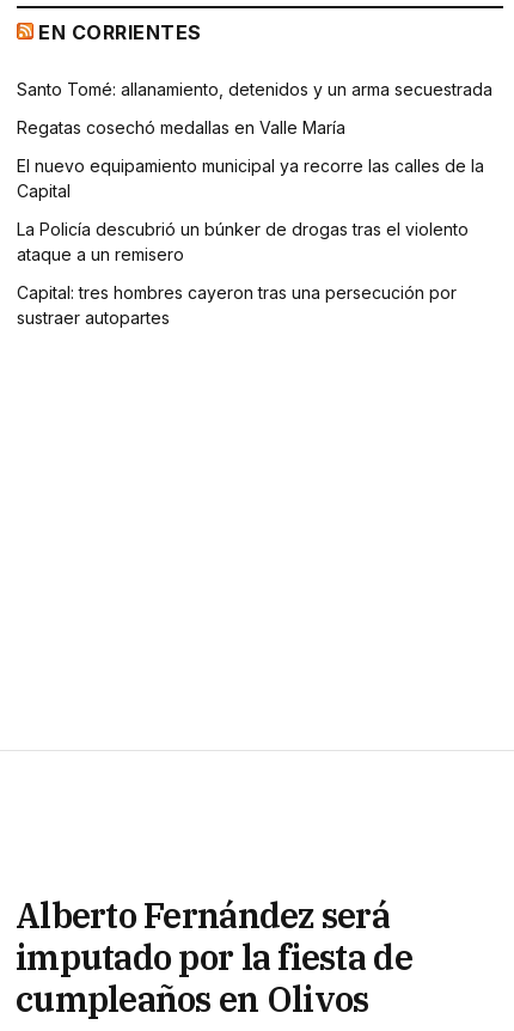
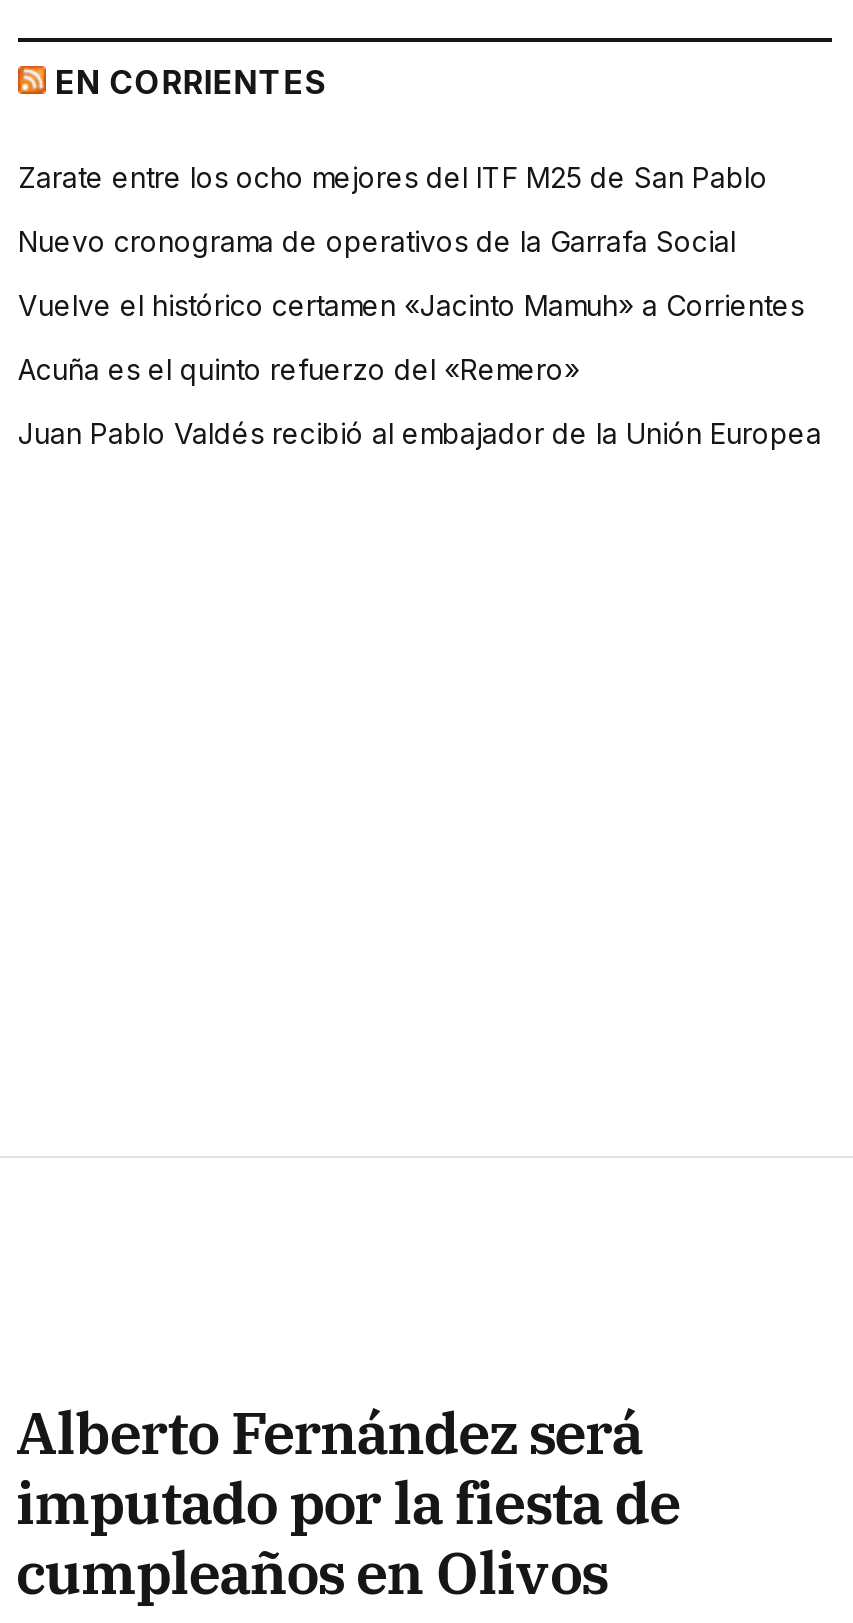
[17,79,492,99] Santo Tomé: allanamiento, detenidos y un arma secuestrada -> [18,160,768,194] Zarate entre los ocho mejores del ITF M25 de San Pablo
[17,117,345,137] Regatas cosechó medallas en Valle María -> [18,224,736,258] Nuevo cronograma de operativos de la Garrafa Social
[17,155,484,201] El nuevo equipamiento municipal ya recorre las calles de la | Capital -> [18,288,804,322] Vuelve el histórico certamen «Jacinto Mamuh» a Corrientes
[17,219,469,264] La Policía descubrió un búnker de drogas tras el violento | ataque a un remisero -> [18,352,580,386] Acuña es el quinto refuerzo del «Remero»
[17,282,457,327] Capital: tres hombres cayeron tras una persecución por | sustraer autopartes -> [18,416,822,450] Juan Pablo Valdés recibió al embajador de la Unión Europea

